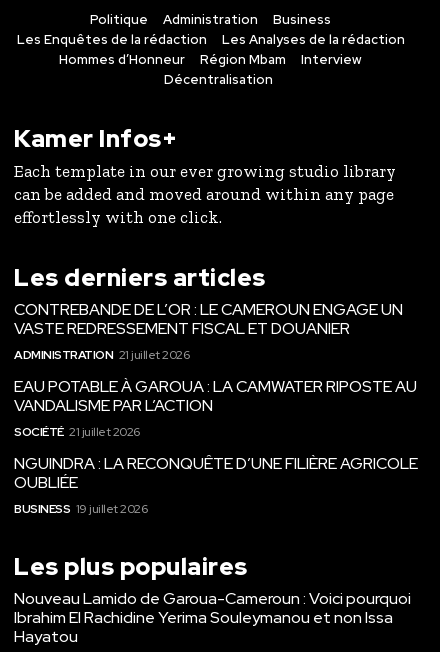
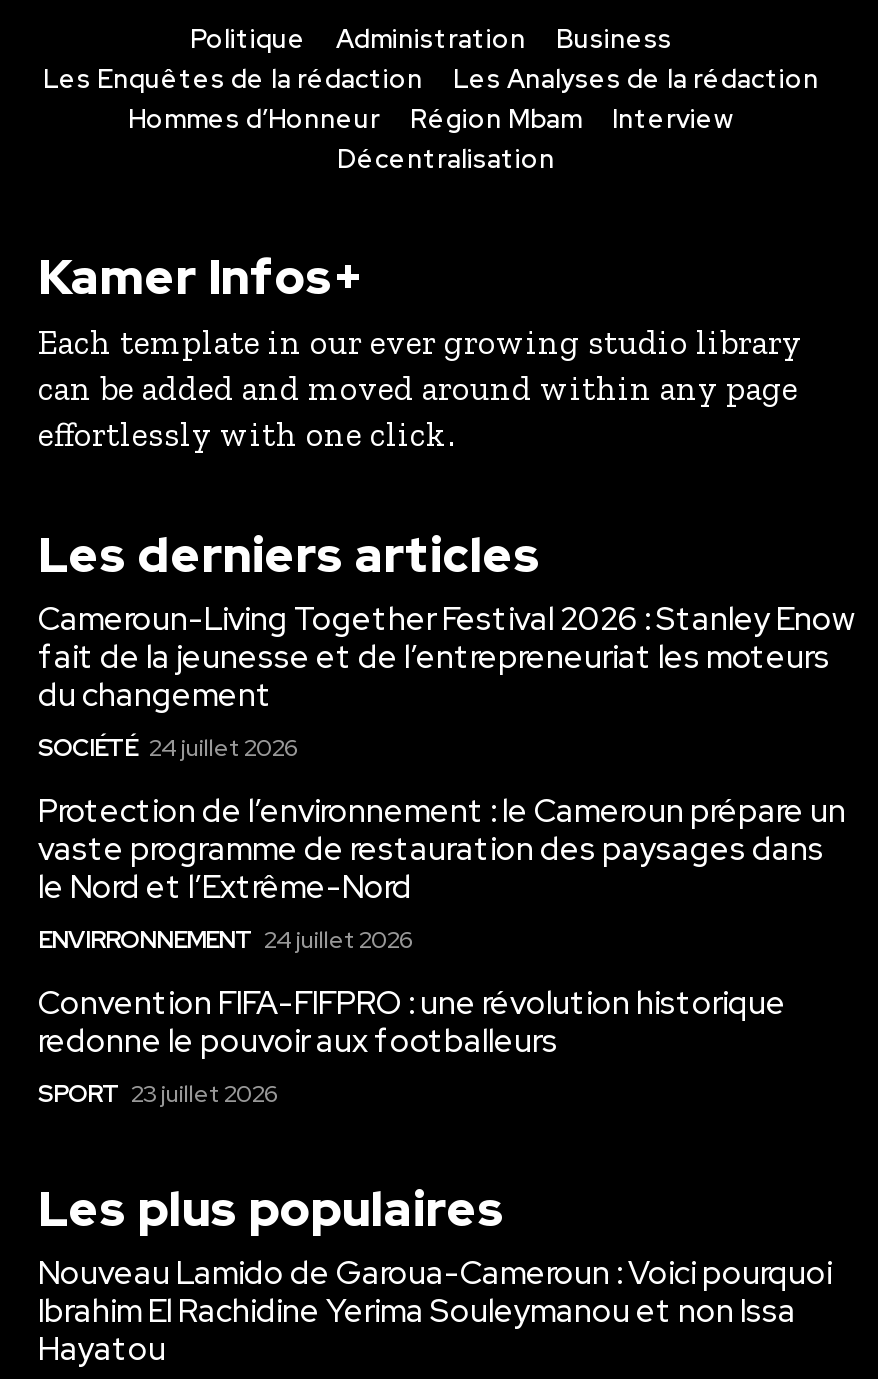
[14,299,403,363] CONTREBANDE DE L’OR : LE CAMEROUN ENGAGE UN | VASTE REDRESSEMENT FISCAL ET DOUANIER | ADMINISTRATION 21 juillet 2026 -> [38,598,854,764] Cameroun-Living Together Festival 2026 : Stanley Enow | fait de la jeunesse et de l’entrepreneuriat les moteurs | du changement | SOCIÉTÉ 24 juillet 2026
[14,376,417,440] EAU POTABLE À GAROUA : LA CAMWATER RIPOSTE AU | VANDALISME PAR L’ACTION | SOCIÉTÉ 21 juillet 2026 -> [38,790,846,956] Protection de l’environnement : le Cameroun prépare un | vaste programme de restauration des paysages dans | le Nord et l’Extrême-Nord | ENVIRRONNEMENT 24 juillet 2026
[14,453,418,517] NGUINDRA : LA RECONQUÊTE D’UNE FILIÈRE AGRICOLE | OUBLIÉE | BUSINESS 19 juillet 2026 -> [38,982,786,1110] Convention FIFA-FIFPRO : une révolution historique | redonne le pouvoir aux footballeurs | SPORT 23 juillet 2026

